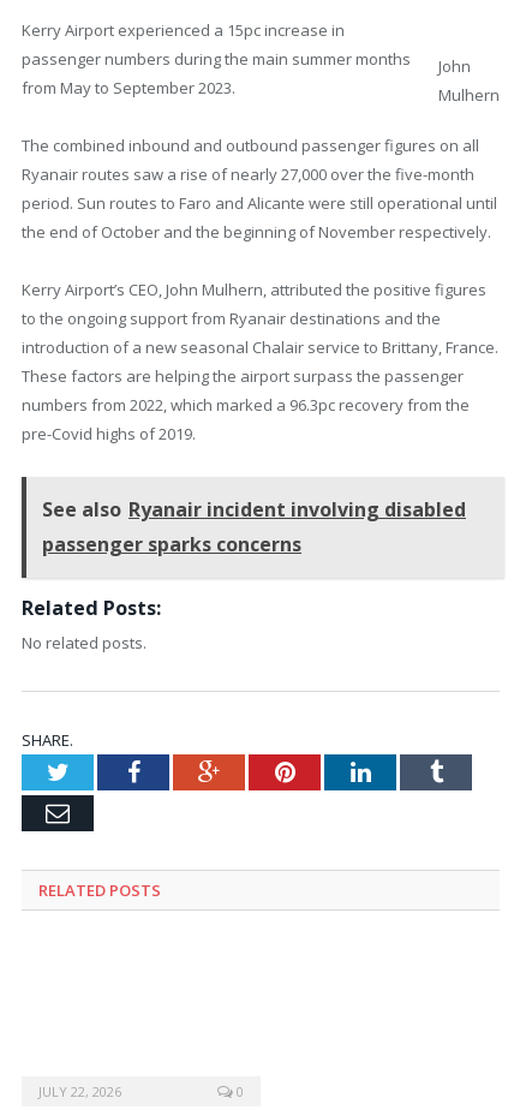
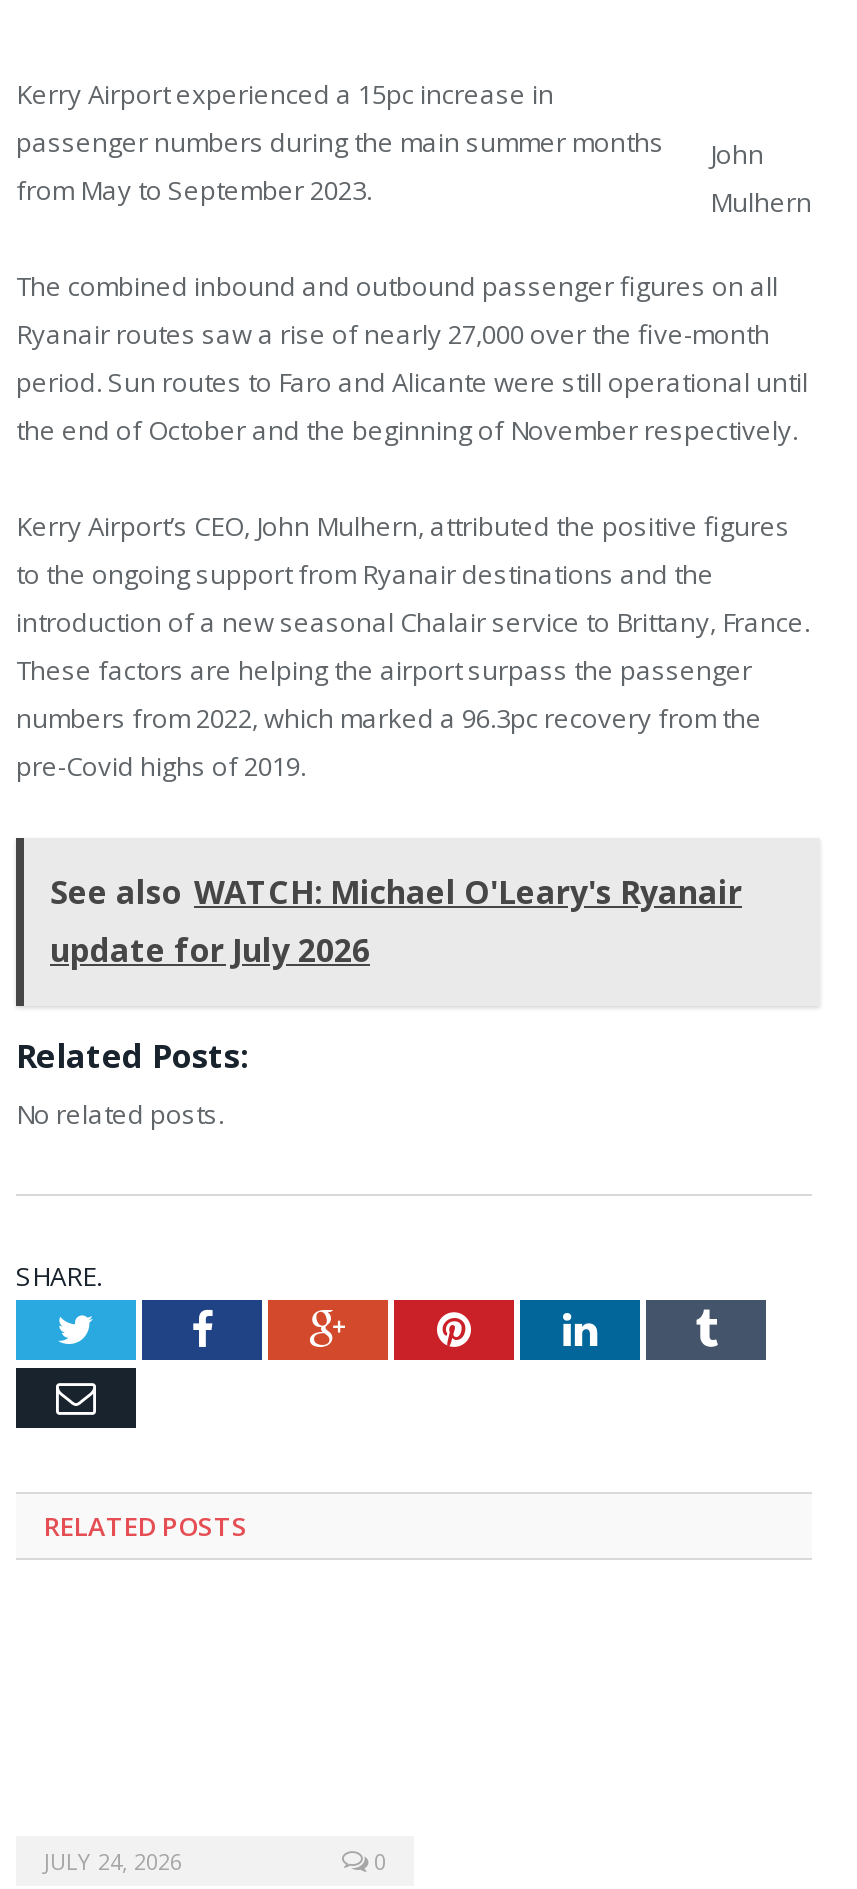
[42,496,466,558] See also Ryanair incident involving disabled | passenger sparks concerns -> [50,871,742,973] See also WATCH: Michael O'Leary's Ryanair | update for July 2026
[38,1083,121,1101] JULY 22, 2026 -> [44,1847,182,1877] JULY 24, 2026

